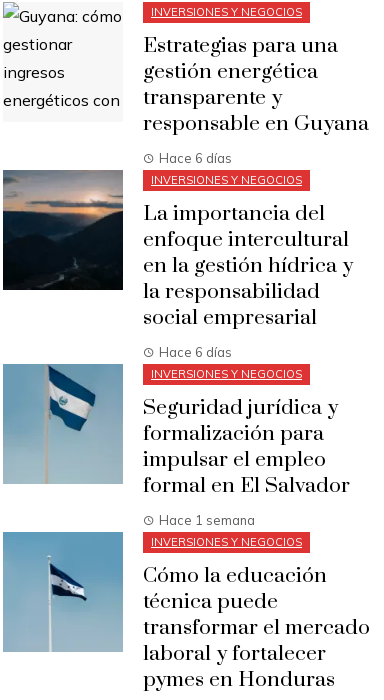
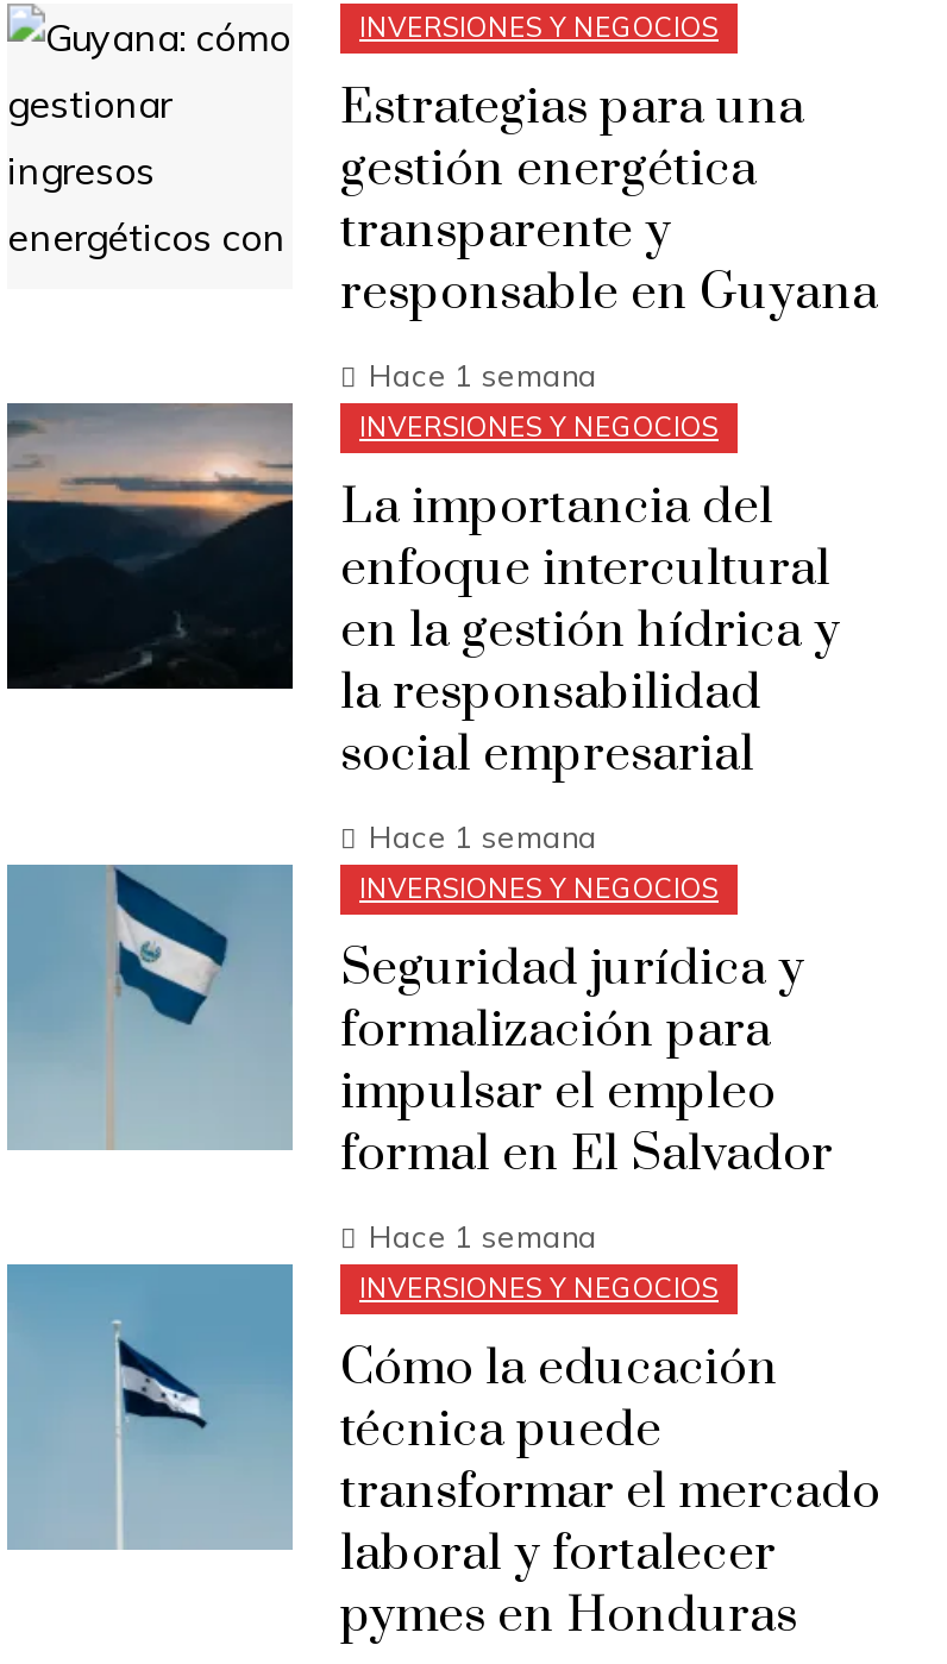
[159,150,232,166] Hace 6 días -> [369,355,597,393] Hace 1 semana
[159,344,232,360] Hace 6 días -> [369,817,597,855] Hace 1 semana

